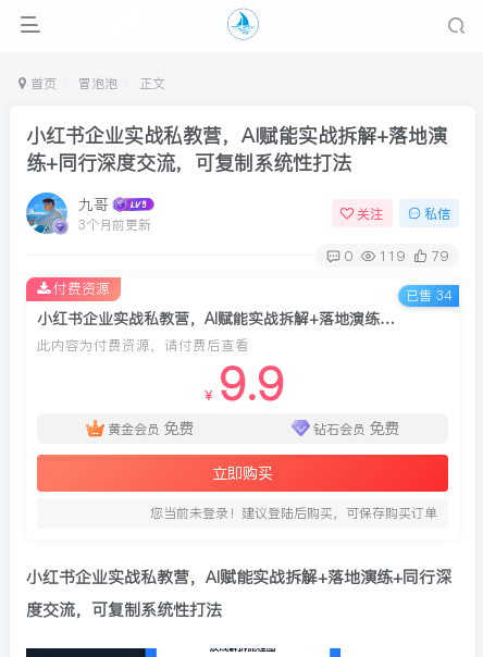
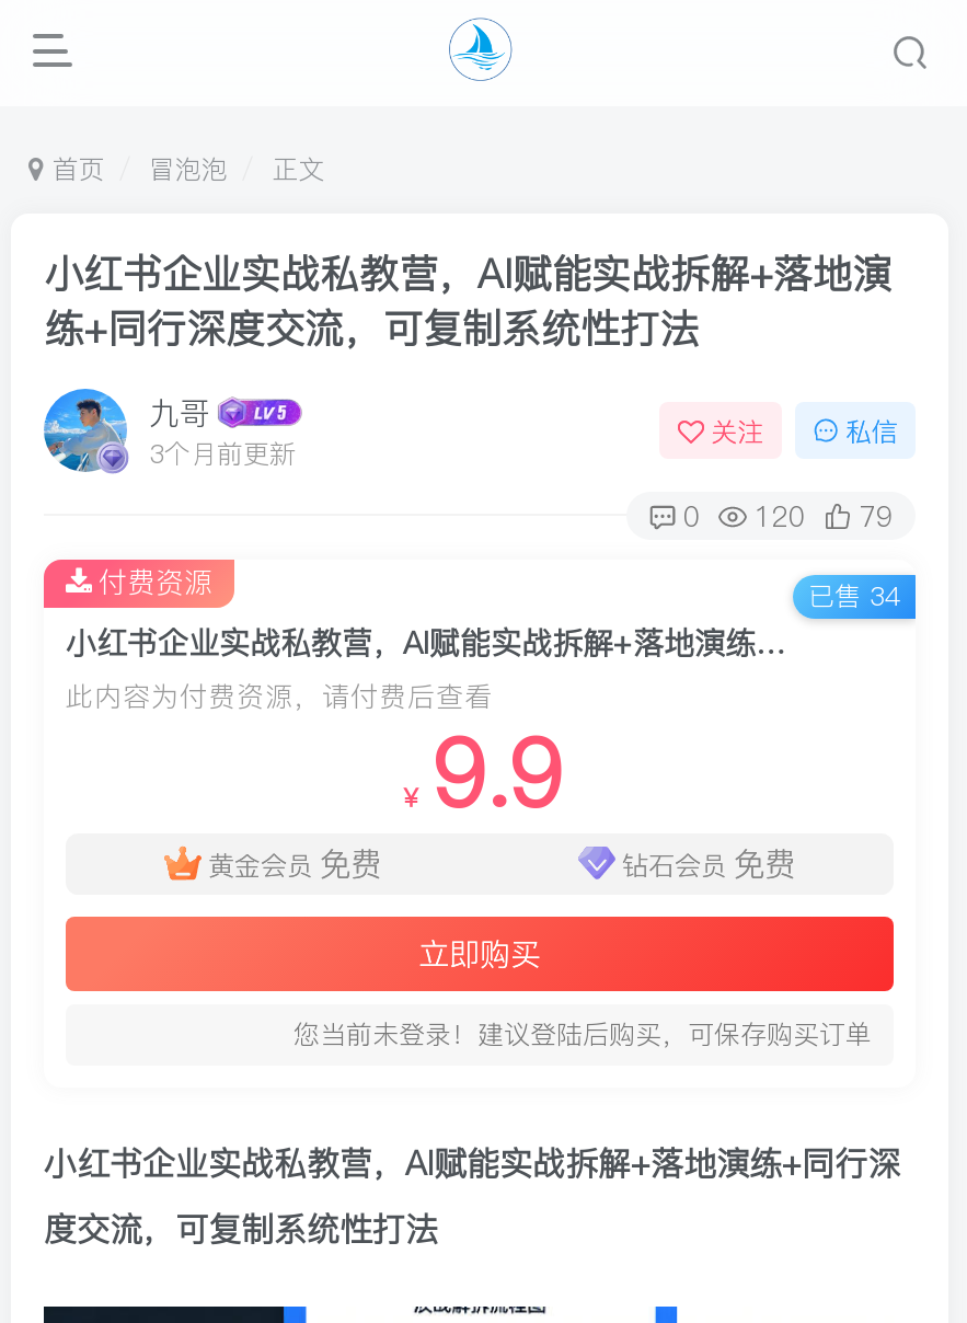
[344,246,448,265] 0 119 79 -> [683,496,894,536] 0 120 79

